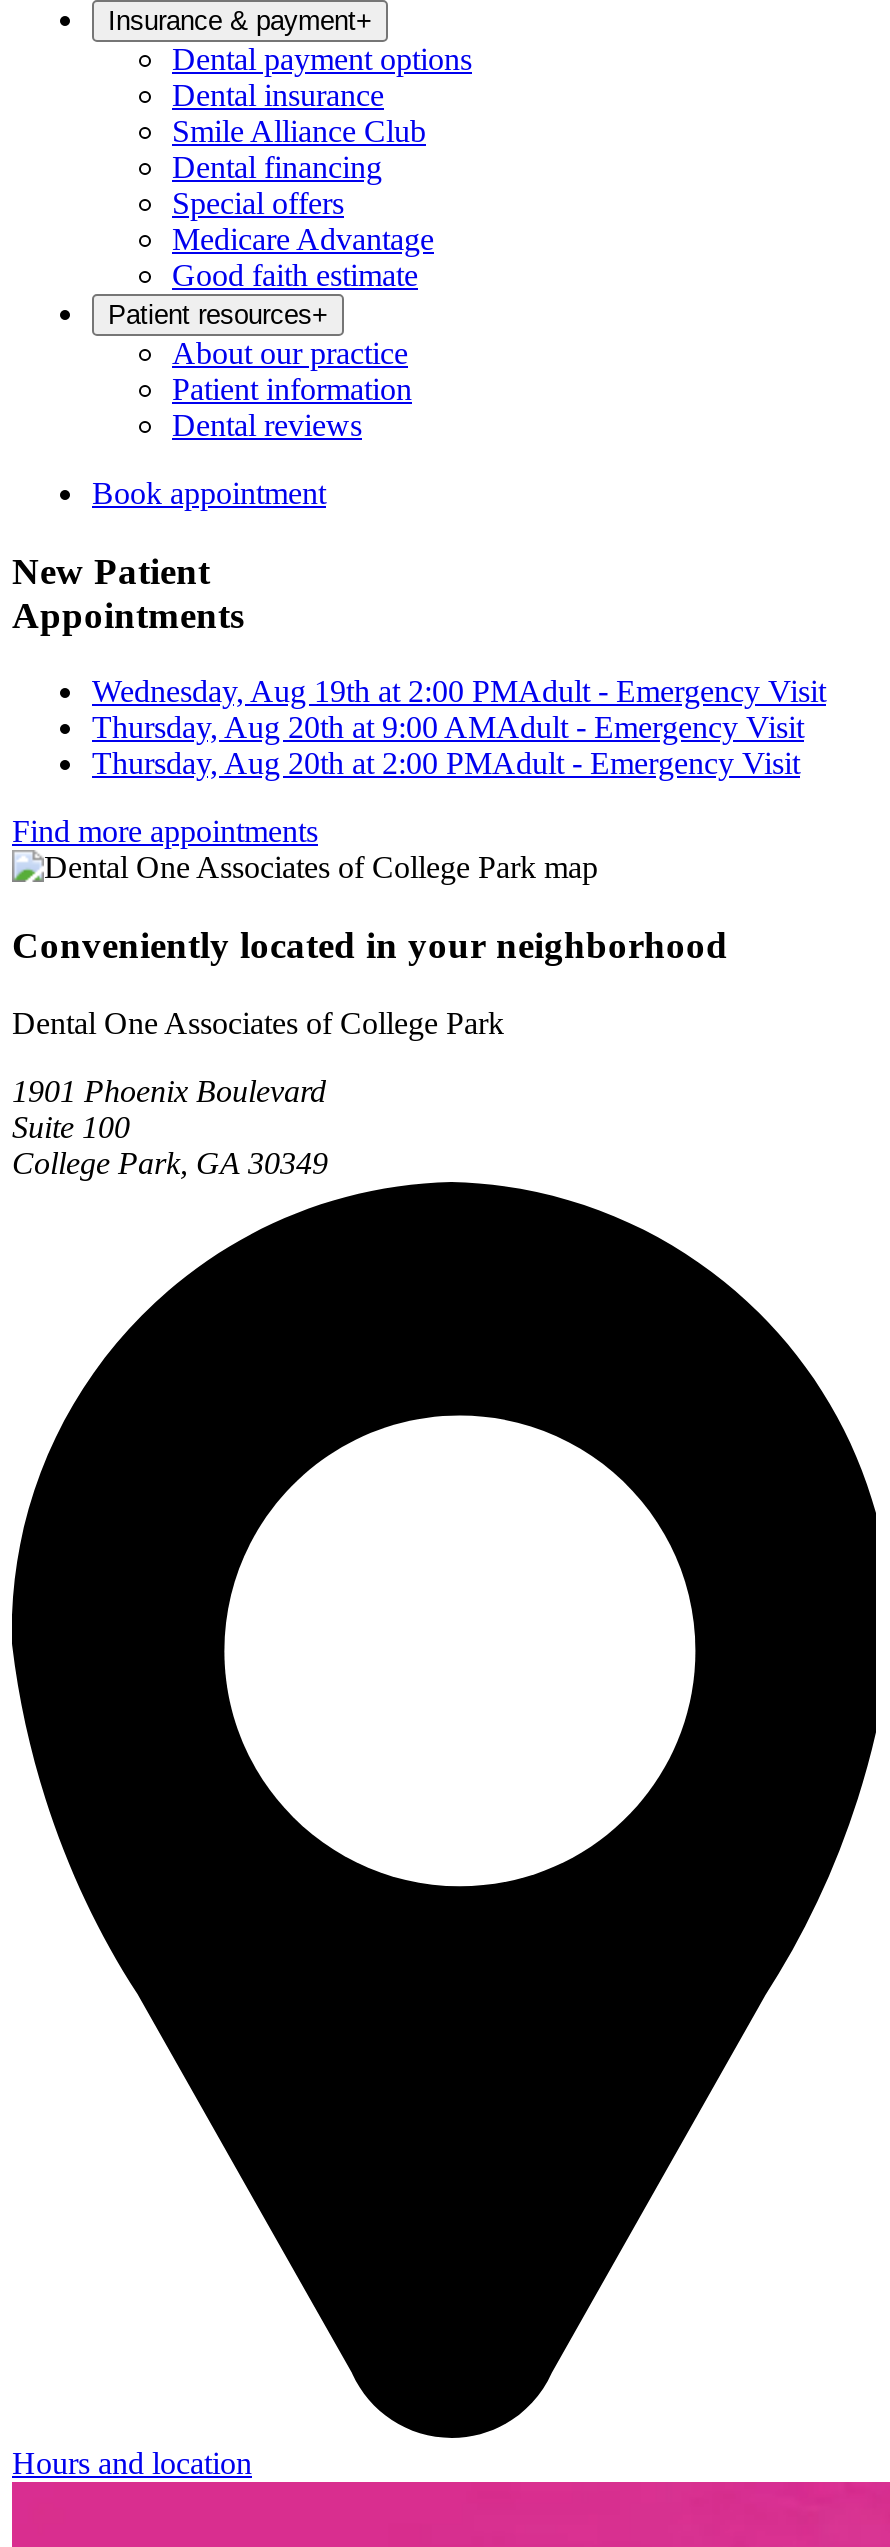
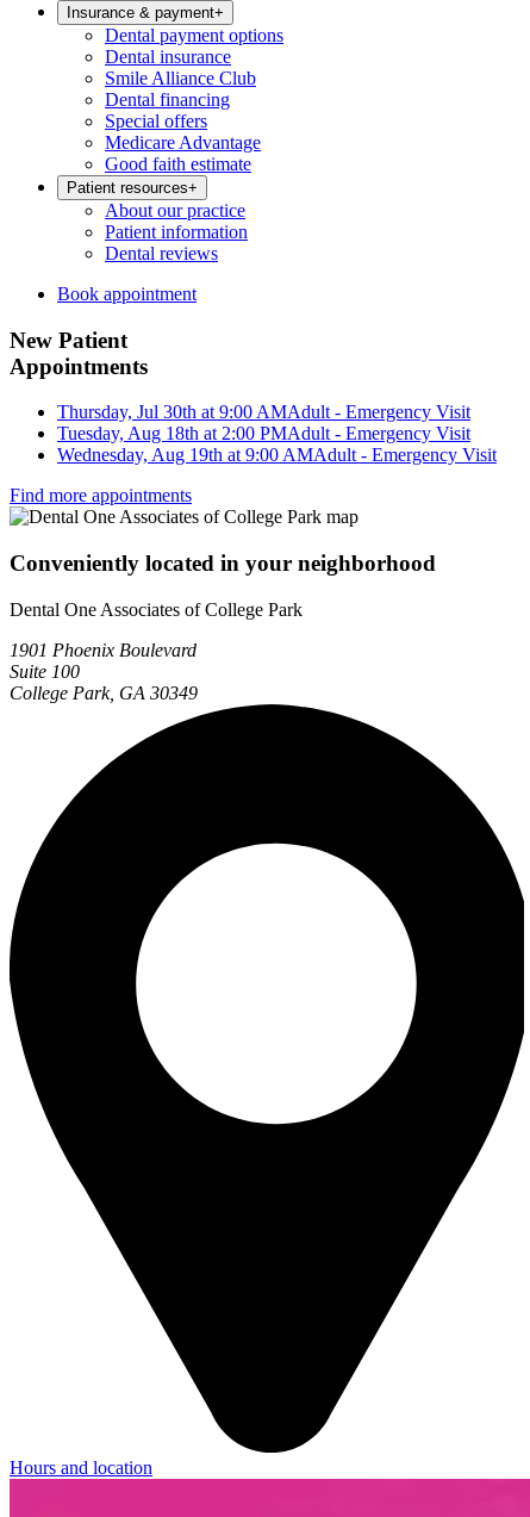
[92,675,826,709] Wednesday, Aug 19th at 2:00 PMAdult - Emergency Visit -> [57,402,470,422] Thursday, Jul 30th at 9:00 AMAdult - Emergency Visit
[92,711,804,745] Thursday, Aug 20th at 9:00 AMAdult - Emergency Visit -> [57,424,470,444] Tuesday, Aug 18th at 2:00 PMAdult - Emergency Visit
[92,747,800,781] Thursday, Aug 20th at 2:00 PMAdult - Emergency Visit -> [57,445,497,465] Wednesday, Aug 19th at 9:00 AMAdult - Emergency Visit

